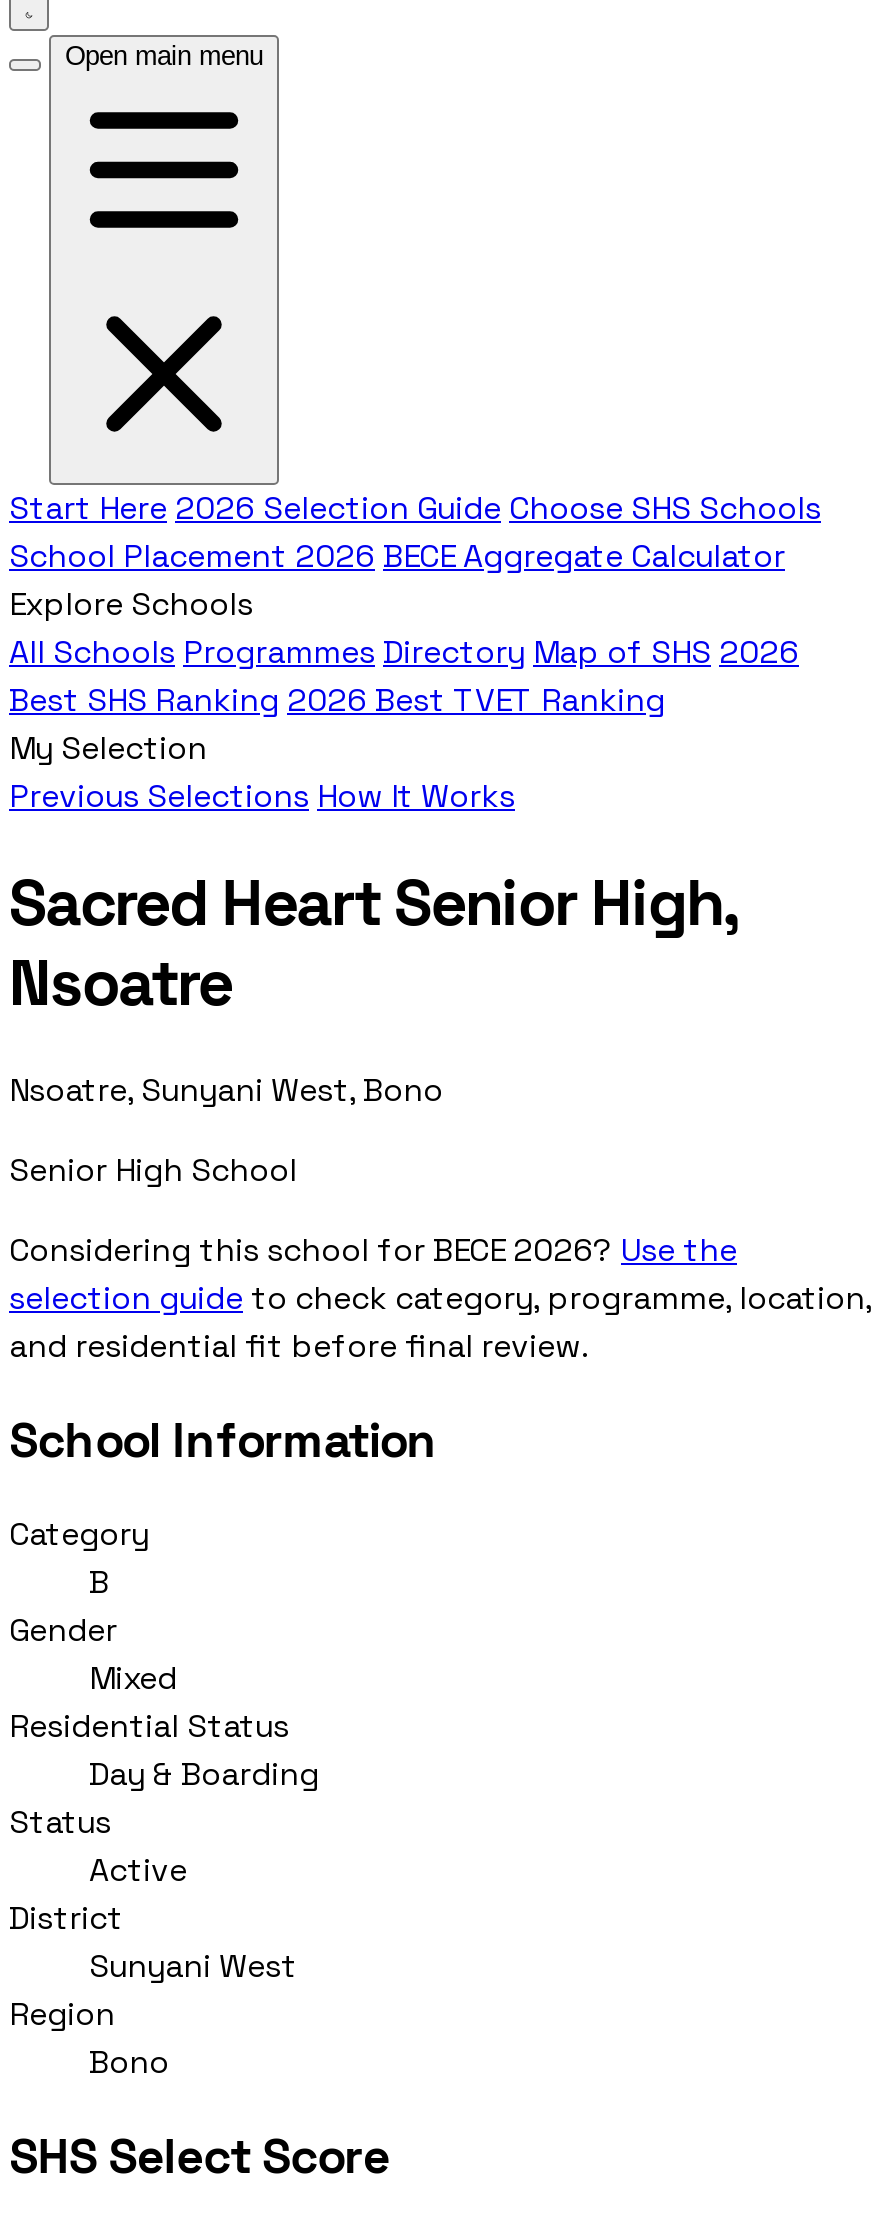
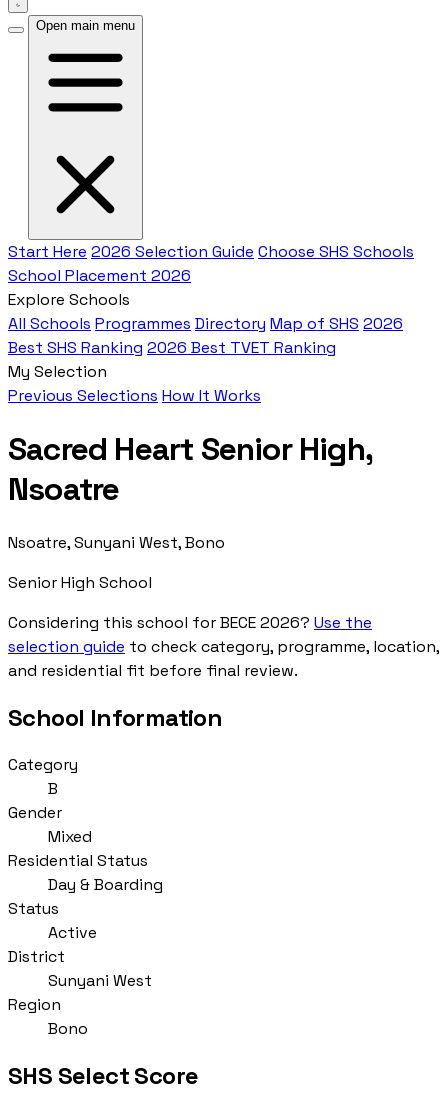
[9,535,785,577] School Placement 2026 BECE Aggregate Calculator -> [8,265,191,286] School Placement 2026

